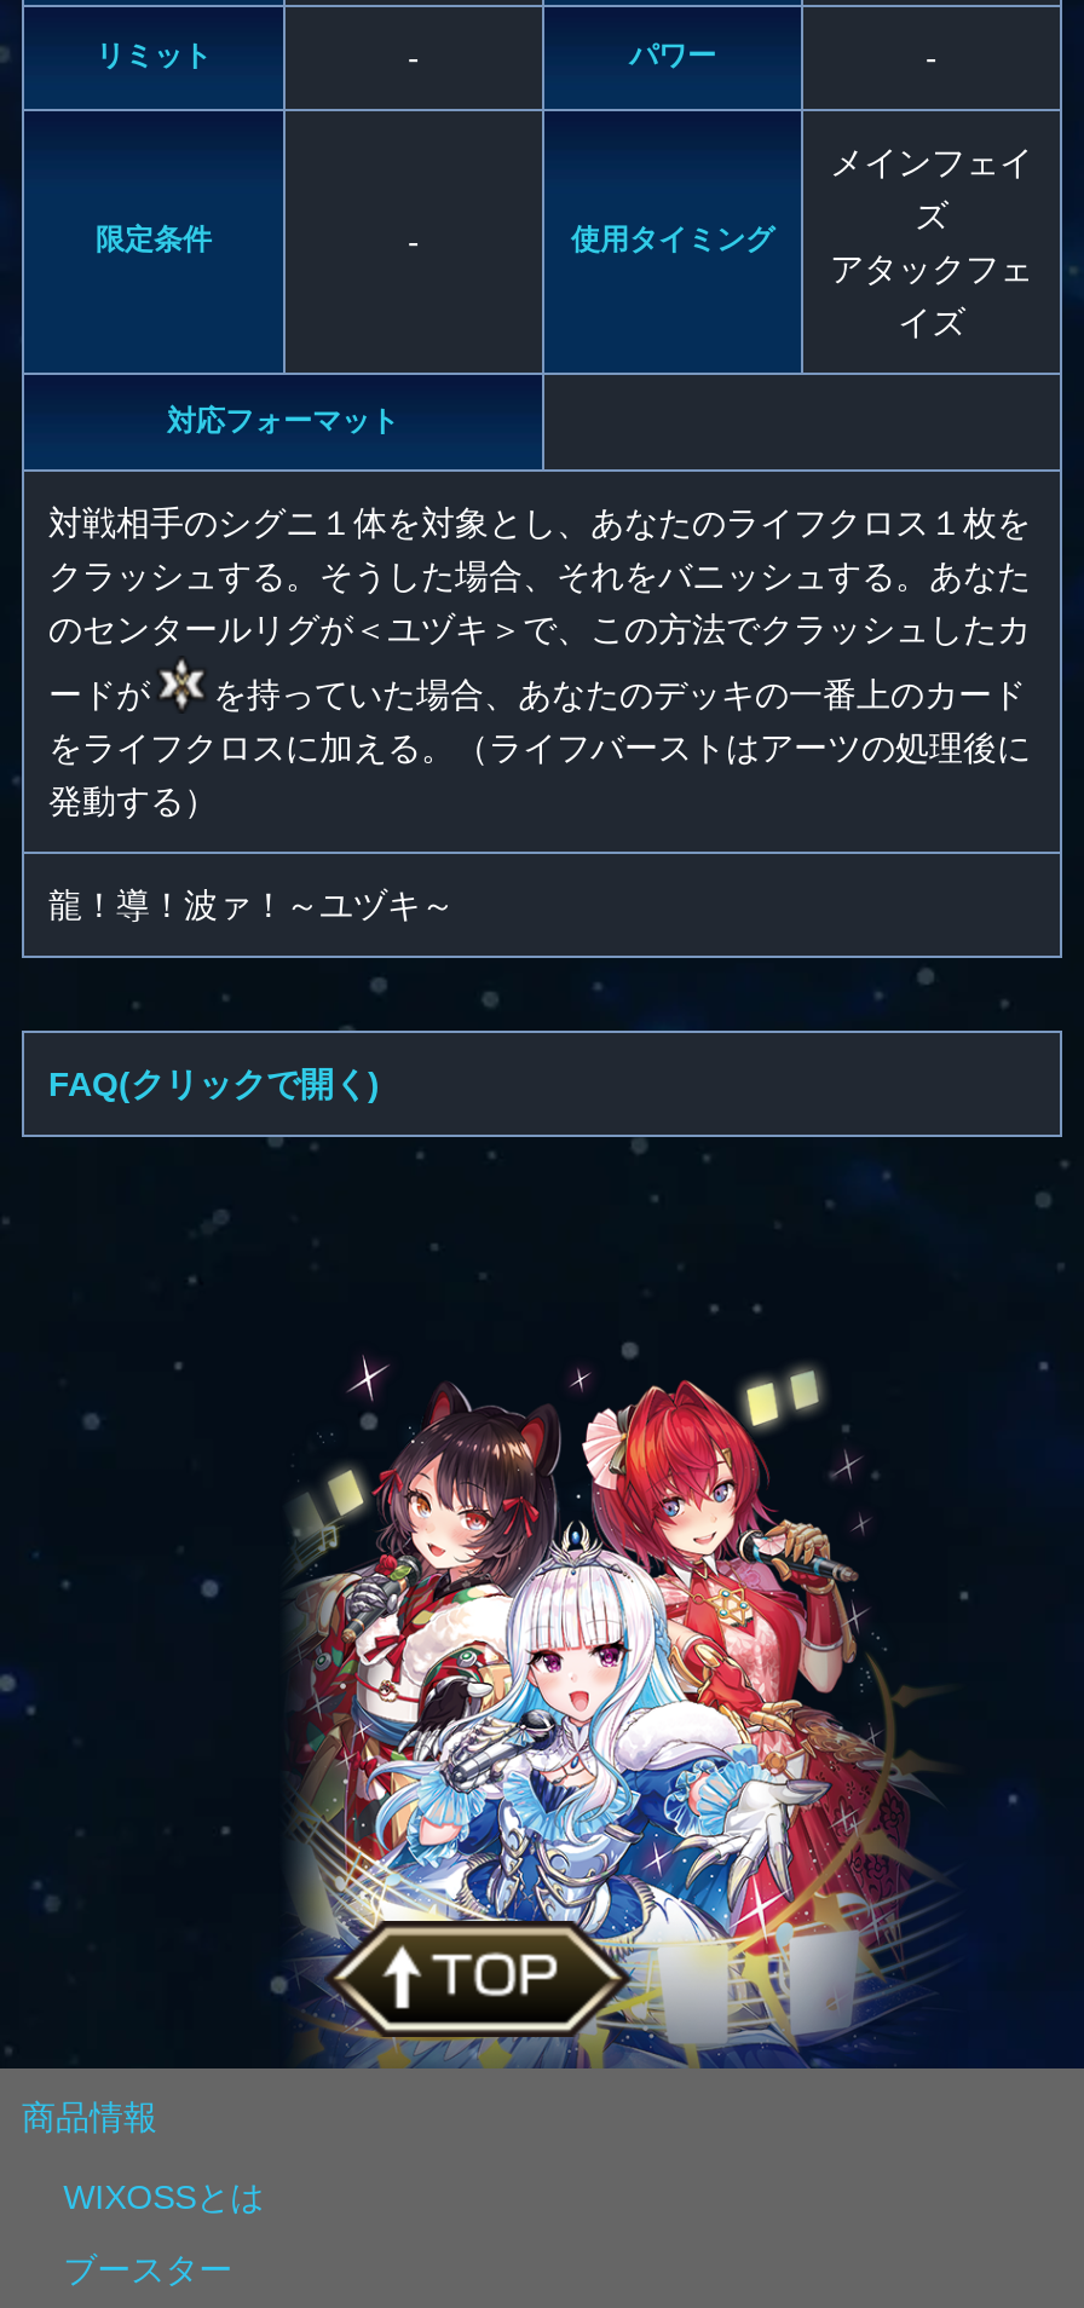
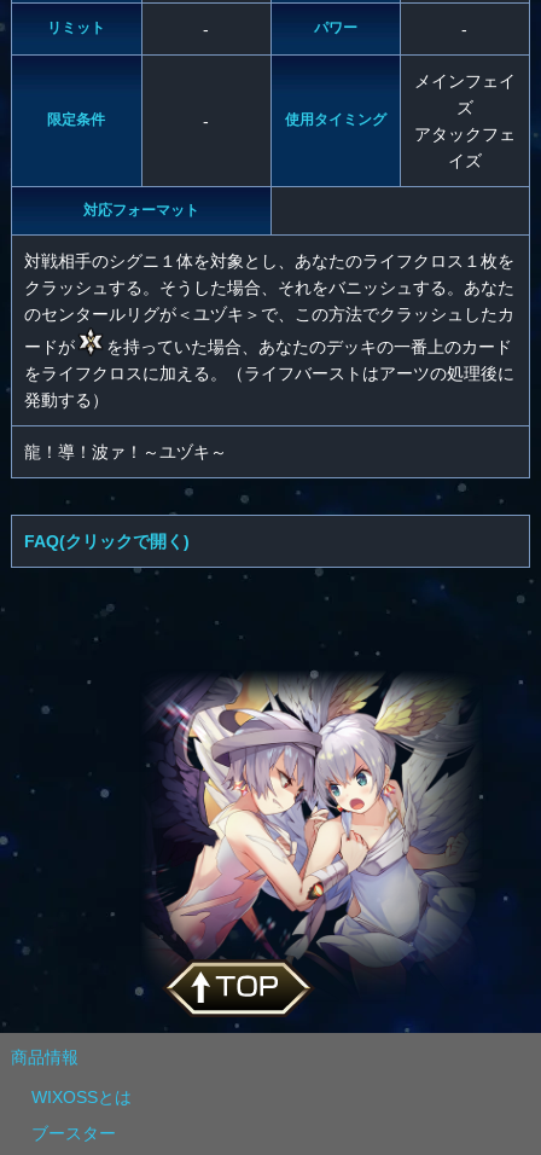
[295,1357,932,2068] [image] -> [147,677,467,1034] [image]

